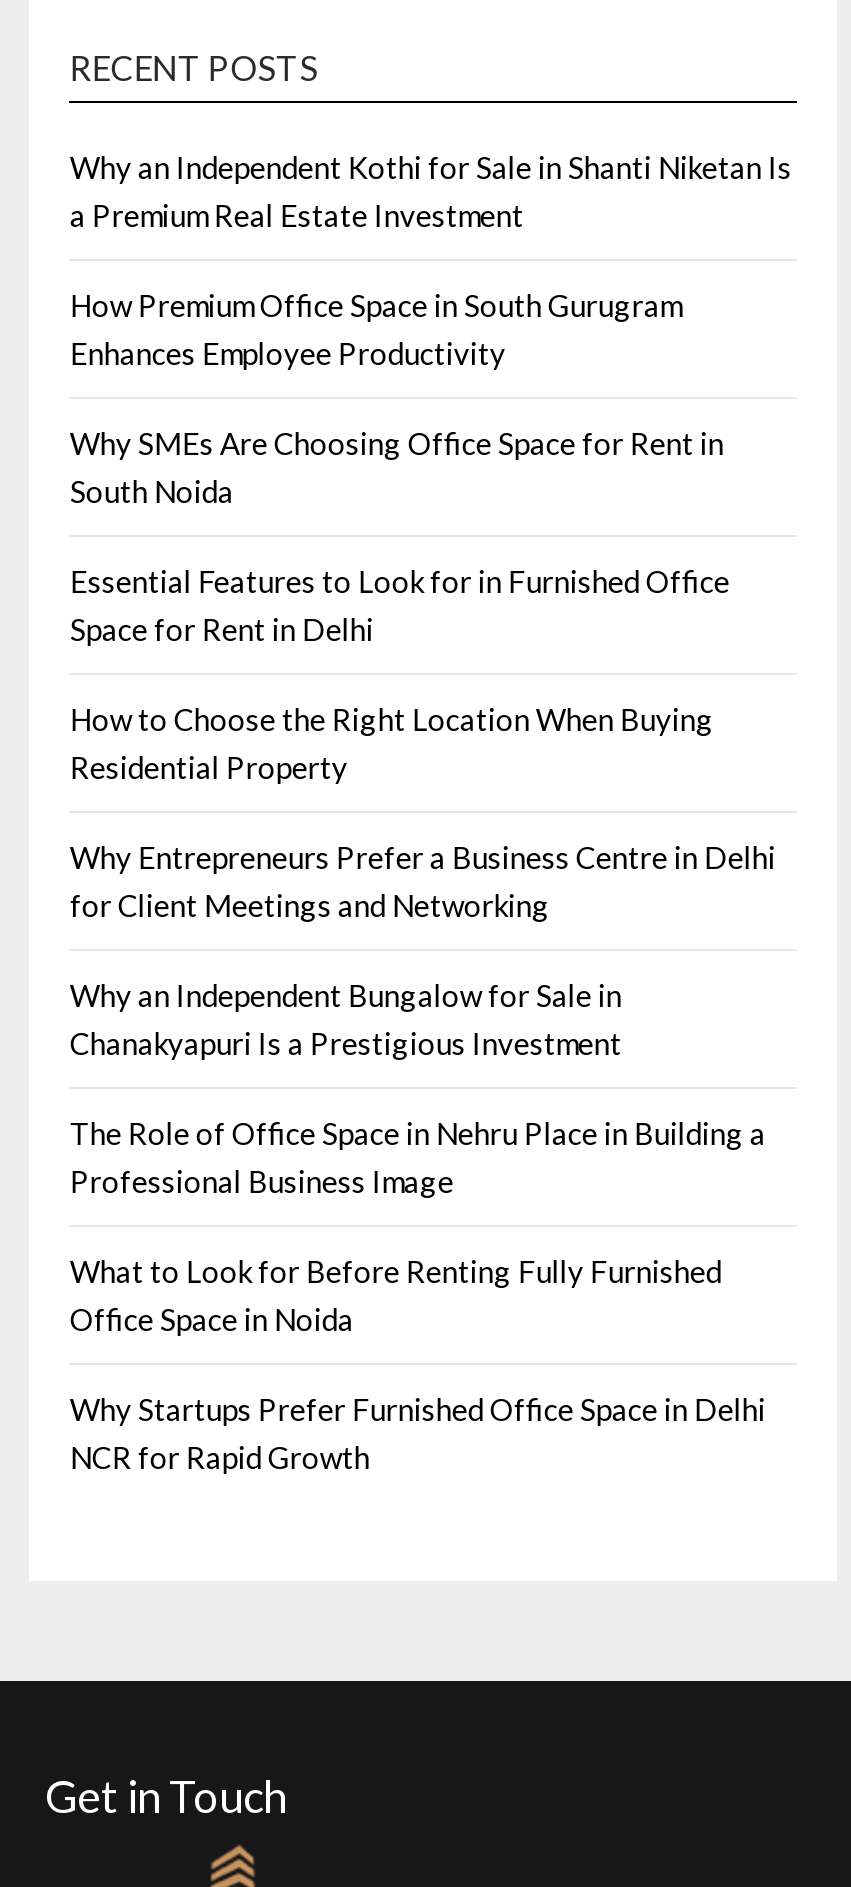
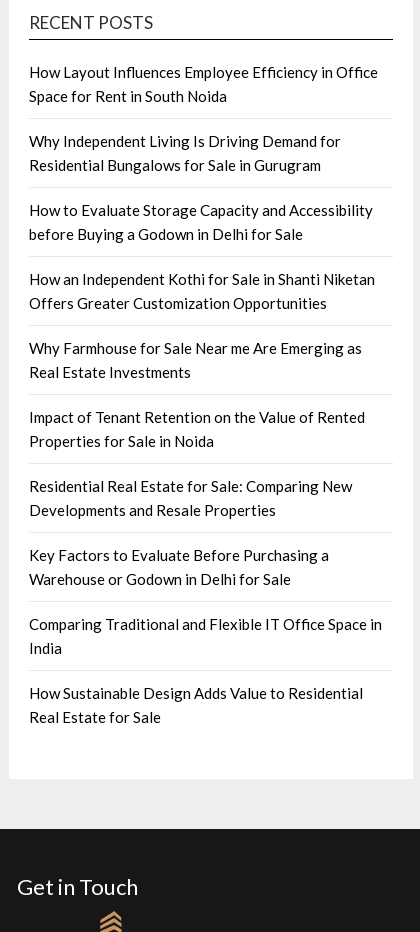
[70,149,792,233] Why an Independent Kothi for Sale in Shanti Niketan Is | a Premium Real Estate Investment -> [29,63,378,105] How Layout Influences Employee Efficiency in Office | Space for Rent in South Noida
[70,287,682,371] How Premium Office Space in South Gurugram | Enhances Employee Productivity -> [29,132,341,174] Why Independent Living Is Driving Demand for | Residential Bungalows for Sale in Gurugram
[70,425,724,509] Why SMEs Are Choosing Office Space for Rent in | South Noida -> [29,201,373,243] How to Evaluate Storage Capacity and Accessibility | before Buying a Godown in Delhi for Sale
[70,563,730,647] Essential Features to Look for in Furnished Office | Space for Rent in Delhi -> [29,270,375,312] How an Independent Kothi for Sale in Shanti Niketan | Offers Greater Customization Opportunities
[70,701,714,785] How to Choose the Right Location When Buying | Residential Property -> [29,339,362,381] Why Farmhouse for Sale Near me Are Emerging as | Real Estate Investments
[70,839,776,923] Why Entrepreneurs Prefer a Business Centre in Delhi | for Client Meetings and Networking -> [29,408,365,450] Impact of Tenant Retention on the Value of Rented | Properties for Sale in Noida
[70,977,622,1061] Why an Independent Bungalow for Sale in | Chanakyapuri Is a Prestigious Investment -> [29,477,352,519] Residential Real Estate for Sale: Comparing New | Developments and Resale Properties
[70,1115,766,1199] The Role of Office Space in Nehru Place in Building a | Professional Business Image -> [29,546,329,588] Key Factors to Evaluate Before Purchasing a | Warehouse or Godown in Delhi for Sale
[70,1253,722,1337] What to Look for Before Renting Fully Furnished | Office Space in Noida -> [29,615,382,657] Comparing Traditional and Flexible IT Office Space in | India
[70,1391,766,1475] Why Startups Prefer Furnished Office Space in Delhi | NCR for Rapid Growth -> [29,684,363,726] How Sustainable Design Adds Value to Residential | Real Estate for Sale

